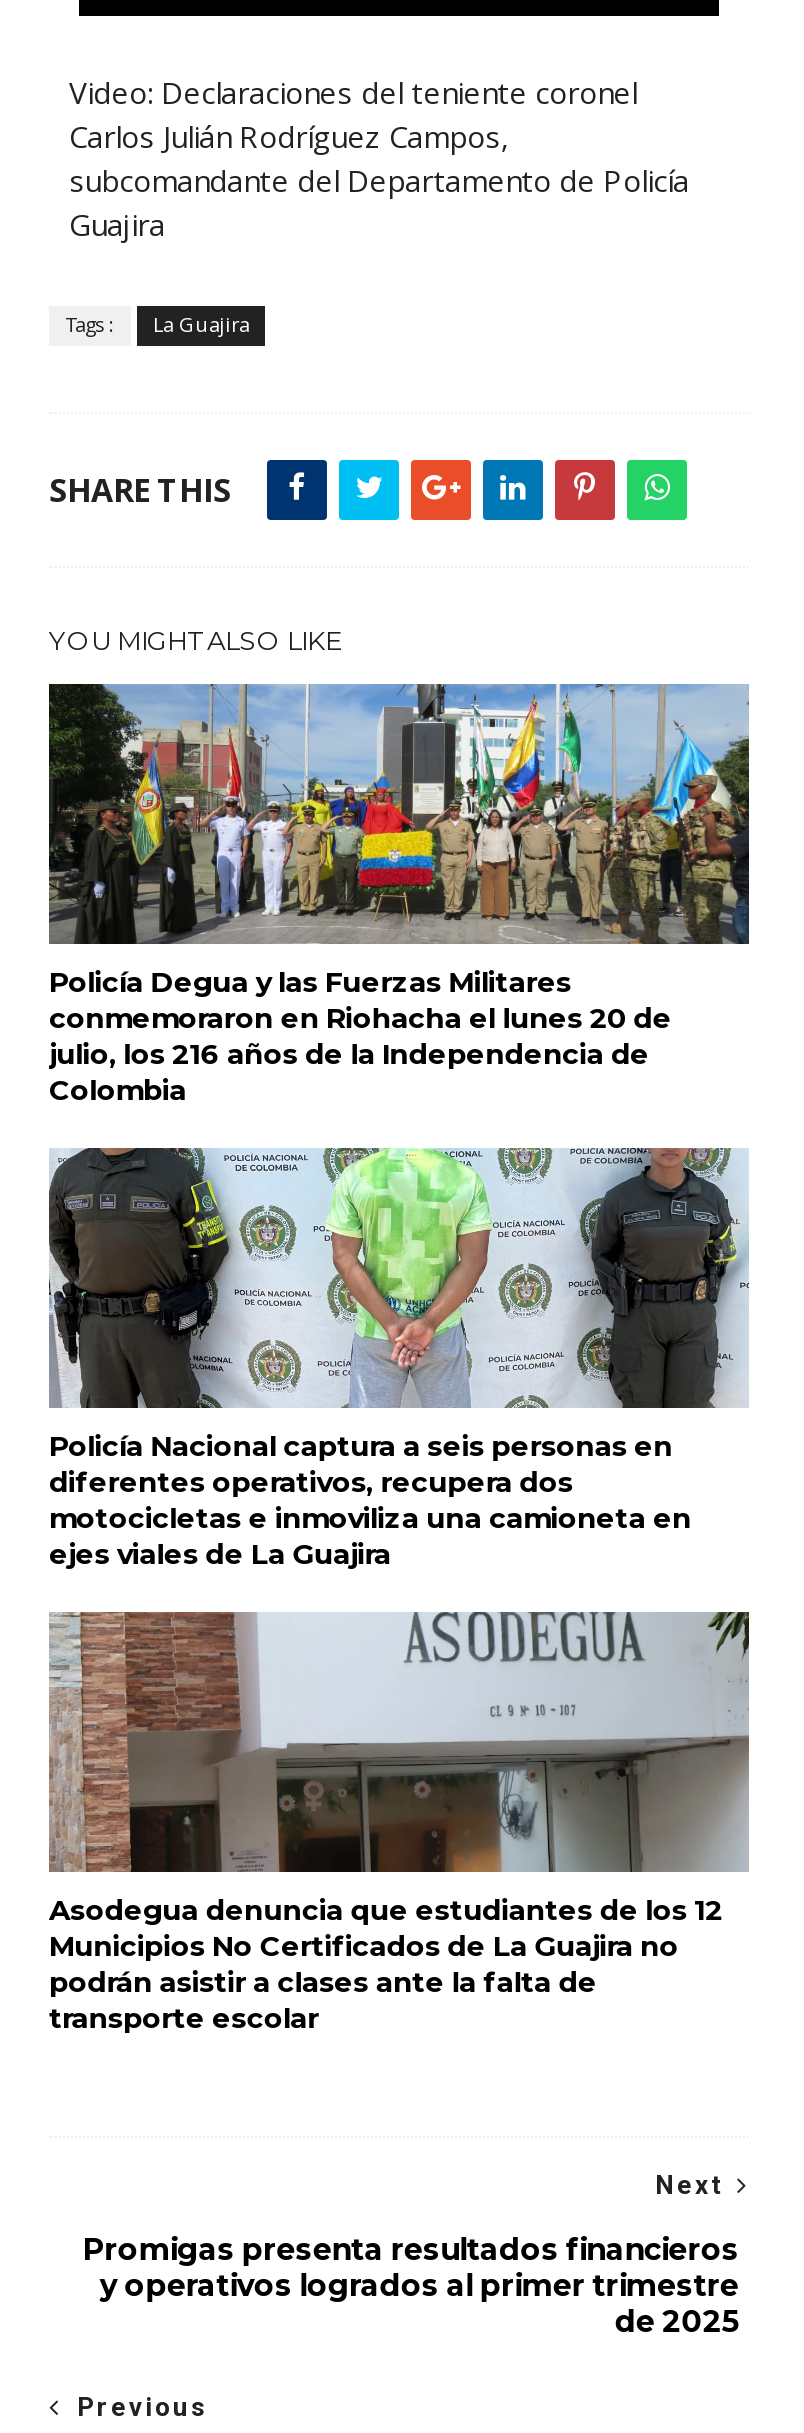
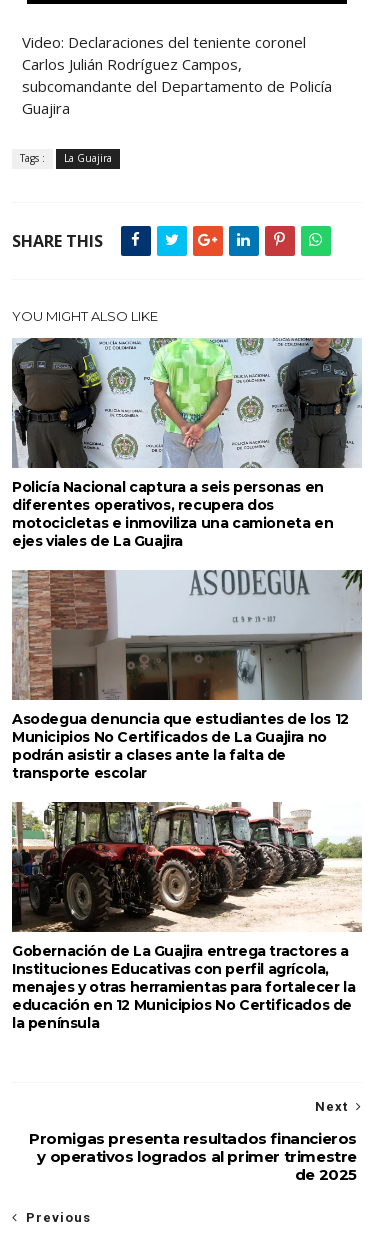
[47,682,751,1109] [image] | Policía Degua y las Fuerzas Militares | conmemoraron en Riohacha el lunes 20 de | julio, los 216 años de la Independencia de | Colombia -> none
moved [45,1144,751,2037] -> [10,336,363,782]: [image] | Policía Nacional captura a seis personas en | diferentes operativos, recupera dos | ... | podrán asistir a clases ante la falta de | transporte escolar
none -> [11,801,362,1032] [image] | Gobernación de La Guajira entrega tractores a | Instituciones Educativas con perfil agrícola, | menajes y otras herramientas para fortalecer la | educación en 12 Municipios No Certificados de | la península

